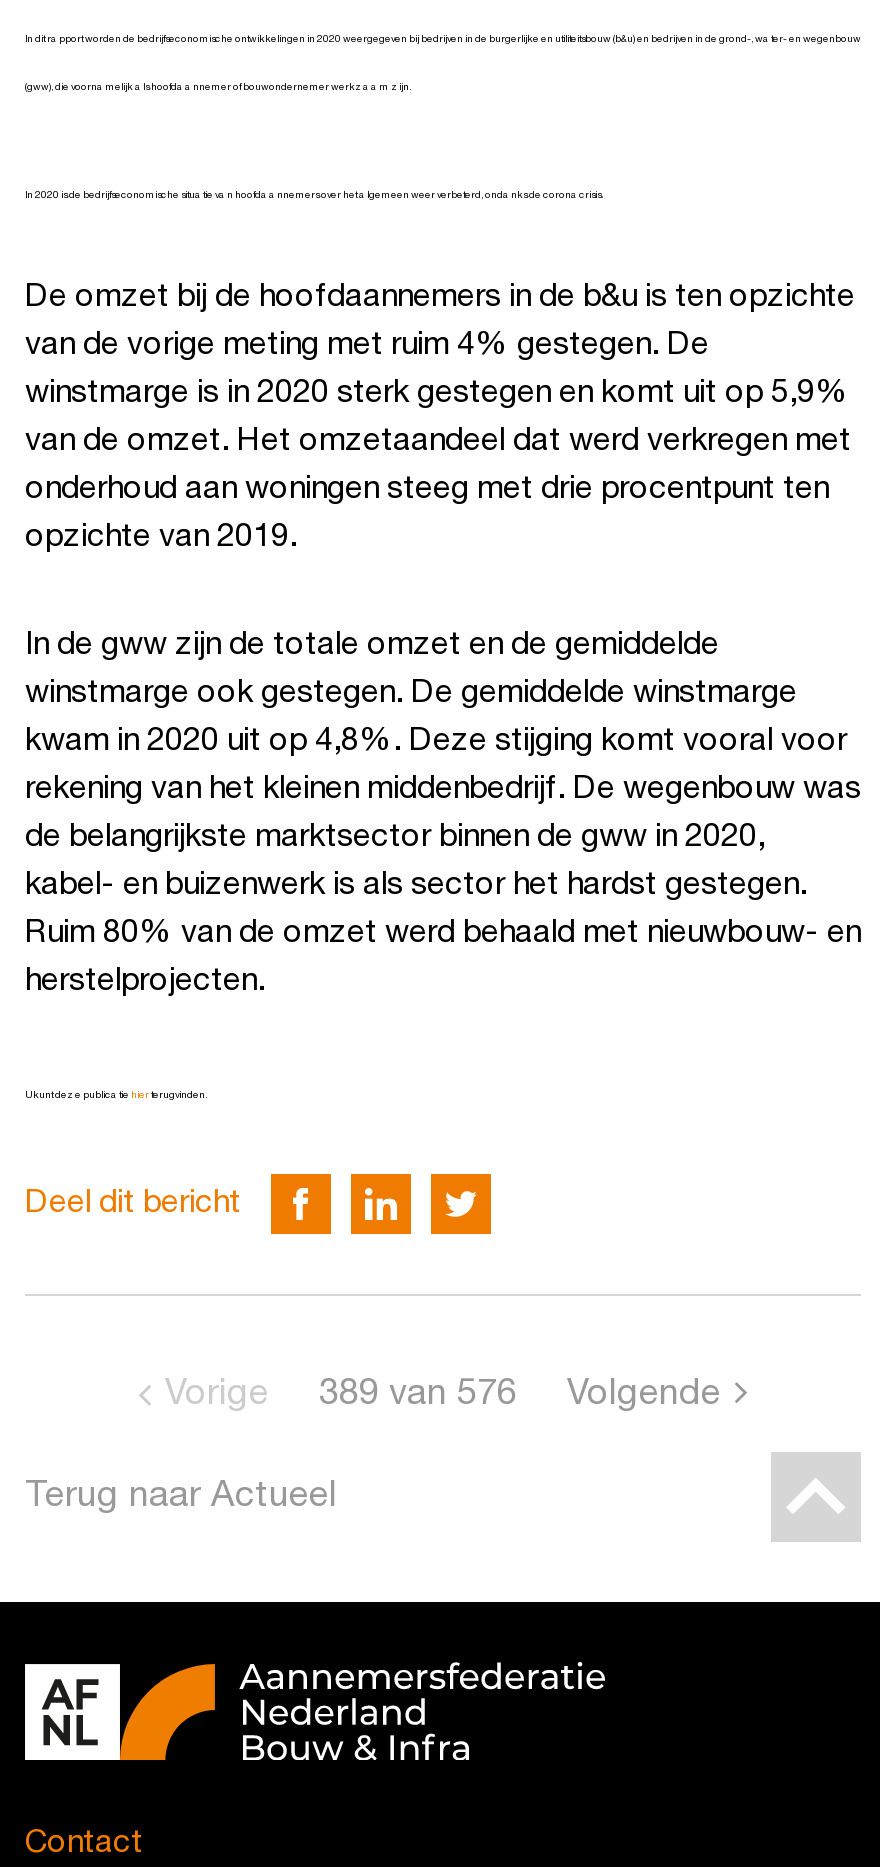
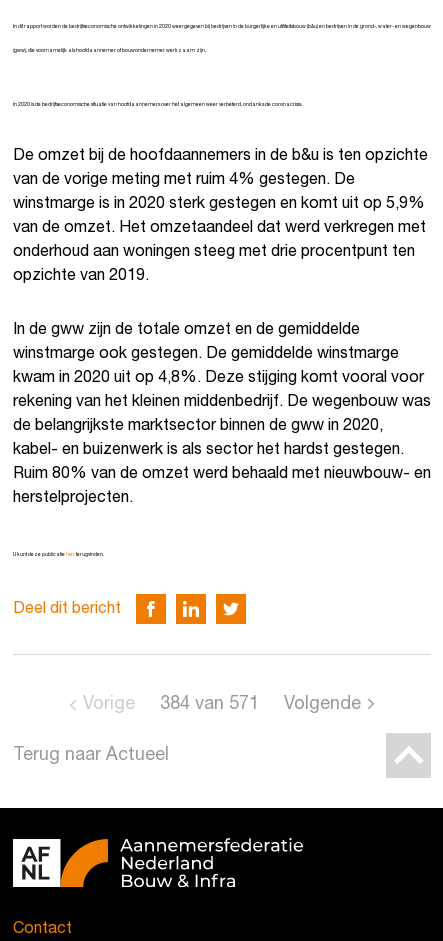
[165,1378,721,1412] Vorige 389 van 576 Volgende -> [83,696,361,713] Vorige 384 van 571 Volgende

